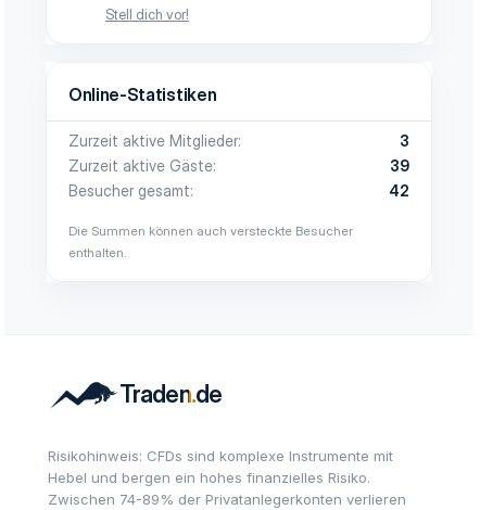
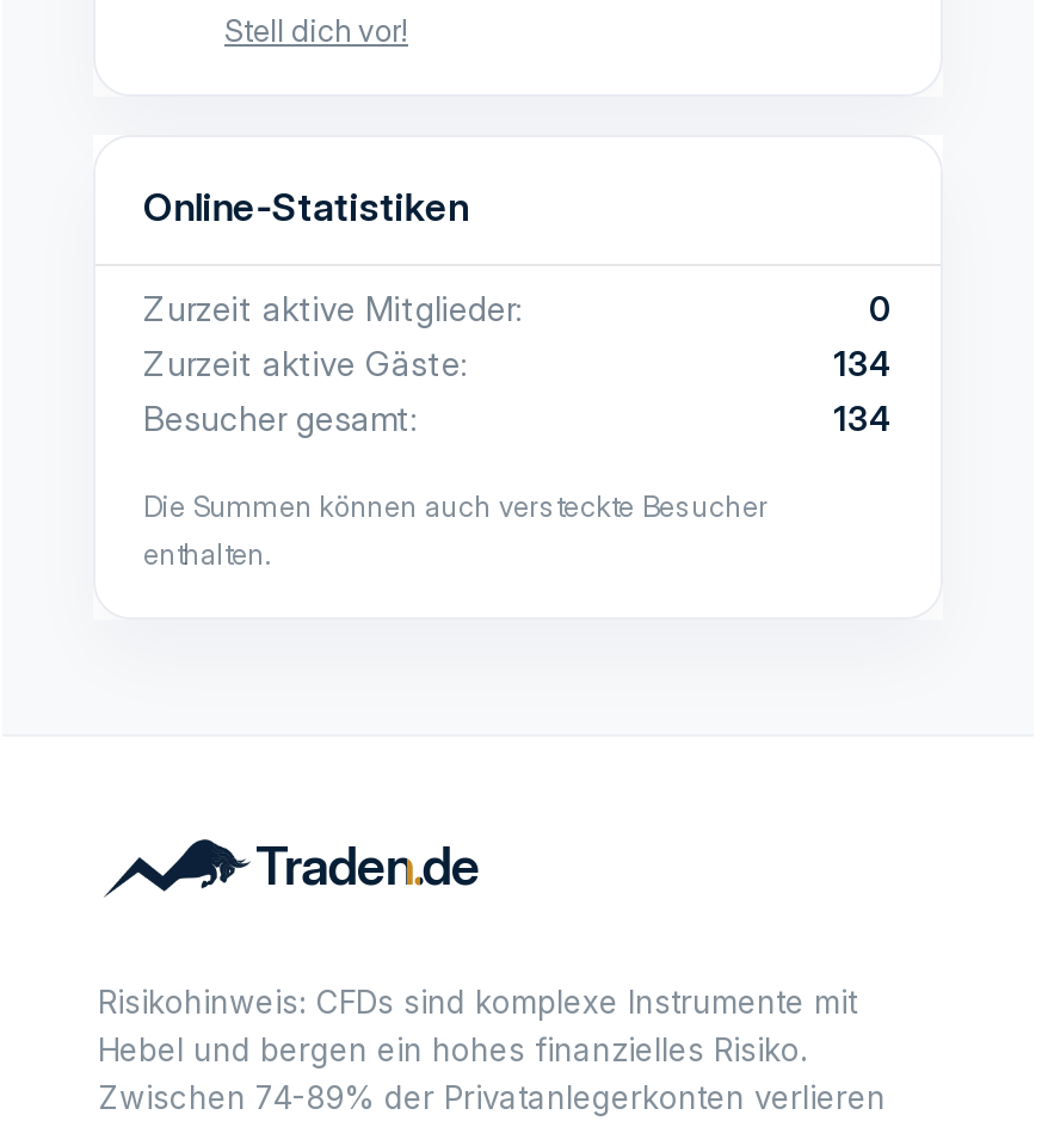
[400,131,409,150] 3 -> [869,288,893,328] 0
[390,156,409,175] 39 -> [833,343,893,383] 134
[389,181,409,200] 42 -> [833,398,893,438] 134

